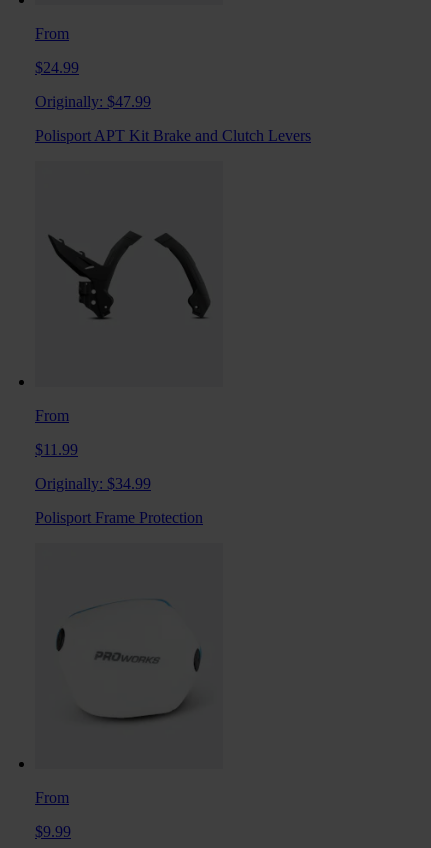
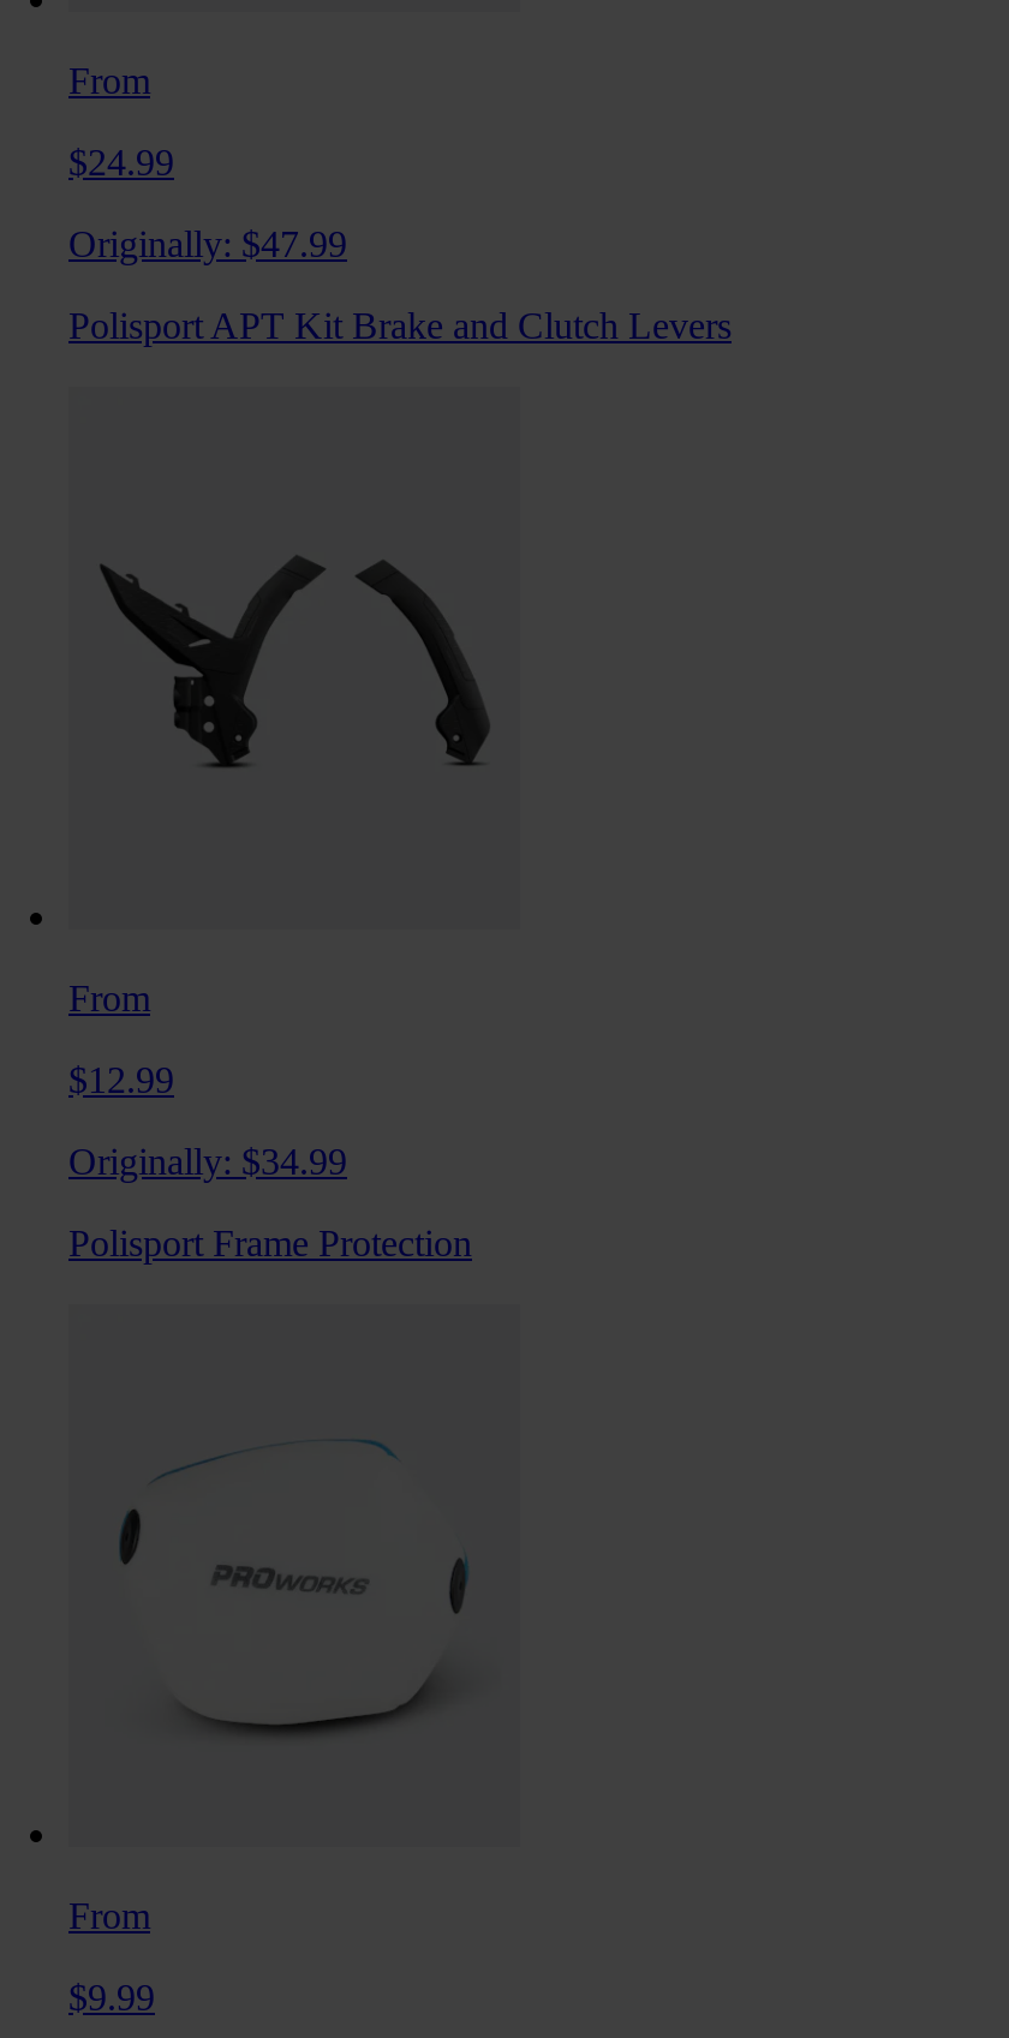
[35,441,78,458] $11.99 -> [68,1059,174,1100] $12.99

